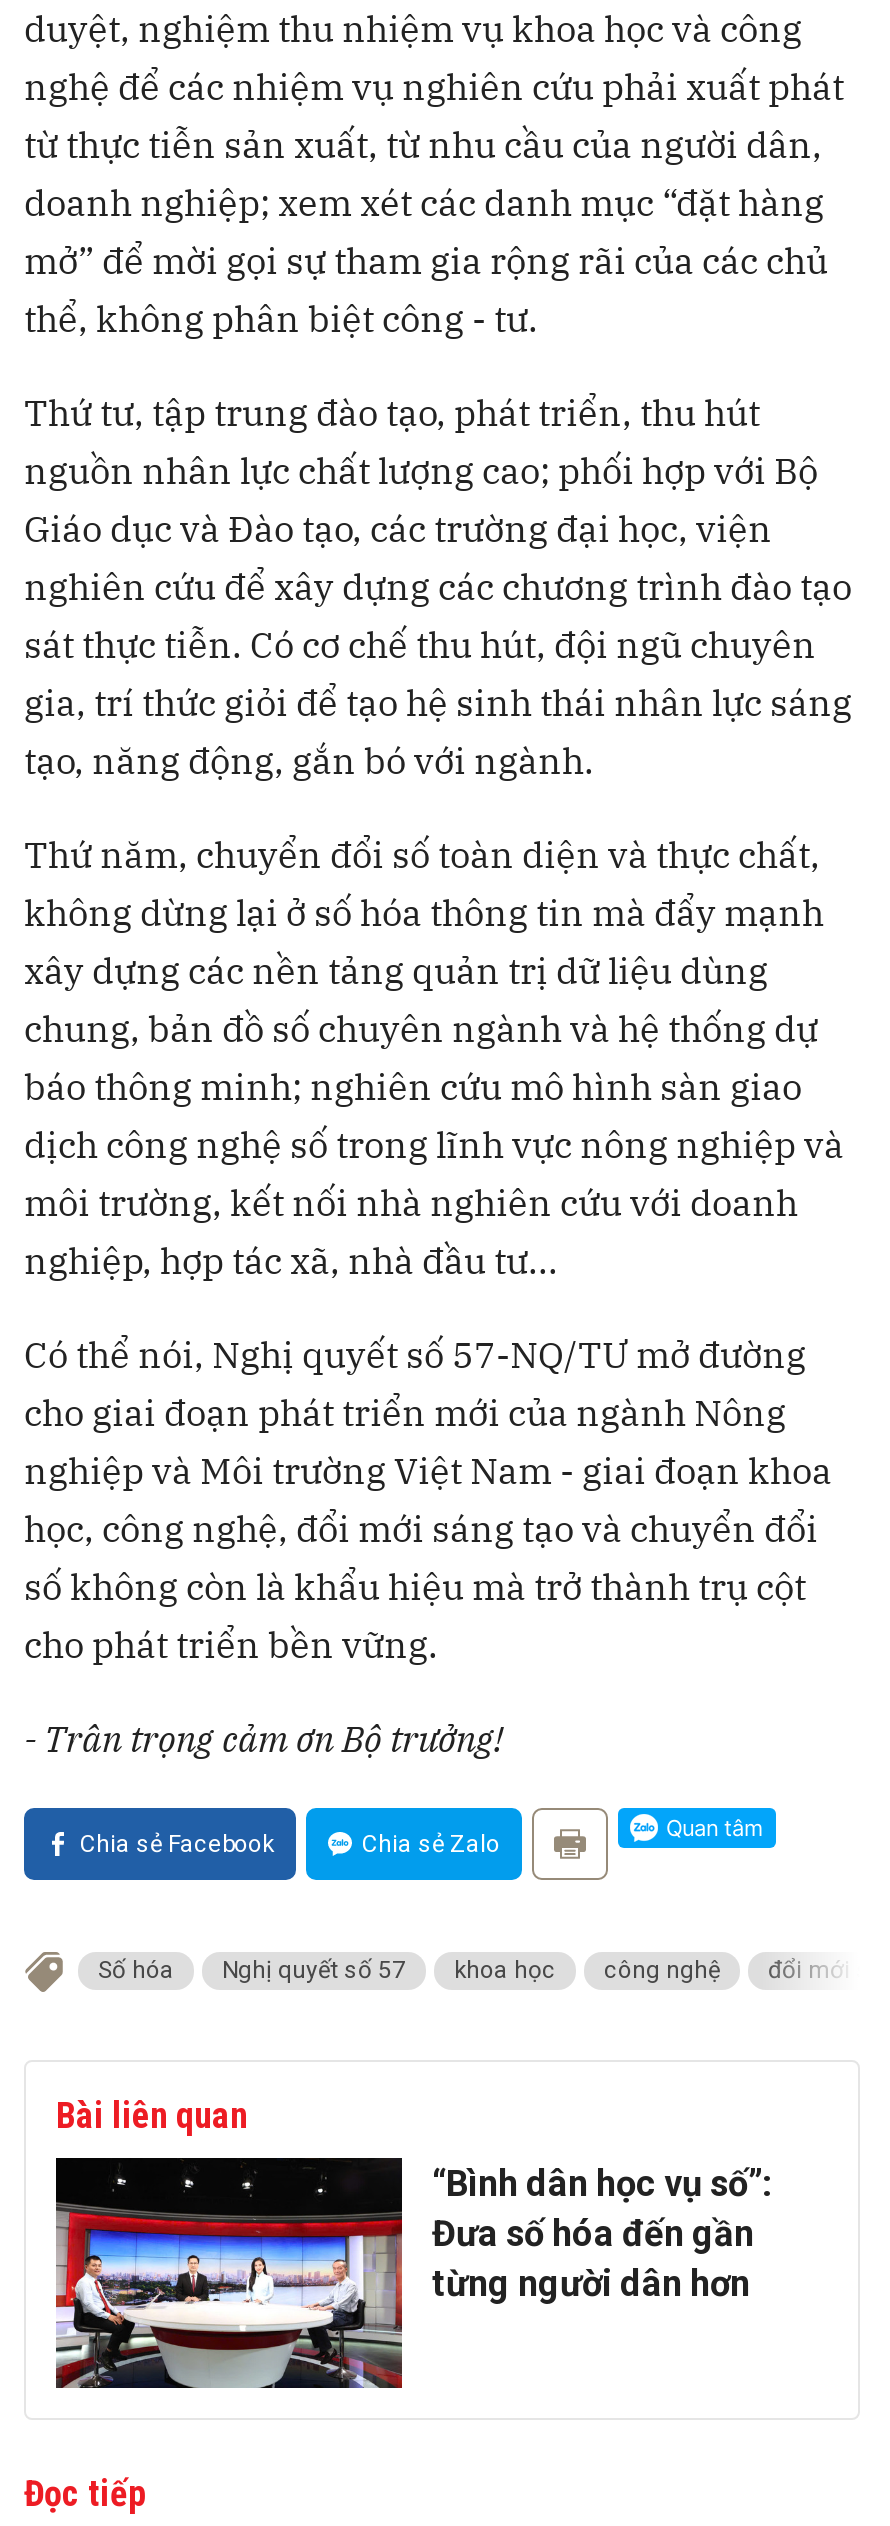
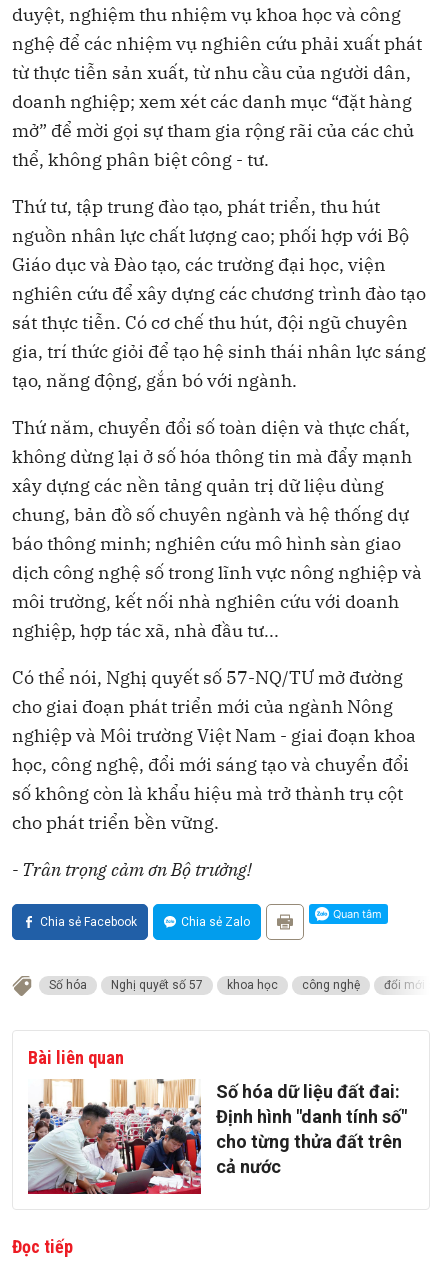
[54,2156,772,2390] [image] | “Bình dân học vụ số”: | Đưa số hóa đến gần | từng người dân hơn -> [27,1078,407,1195] [image] | Số hóa dữ liệu đất đai: | Định hình "danh tính số" | cho từng thửa đất trên | cả nước

